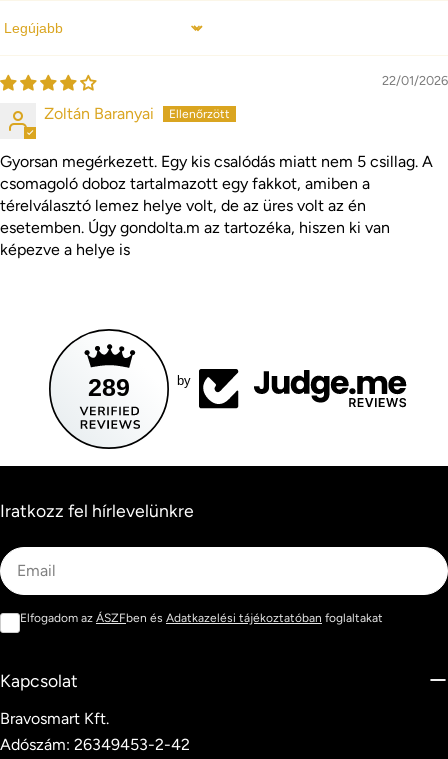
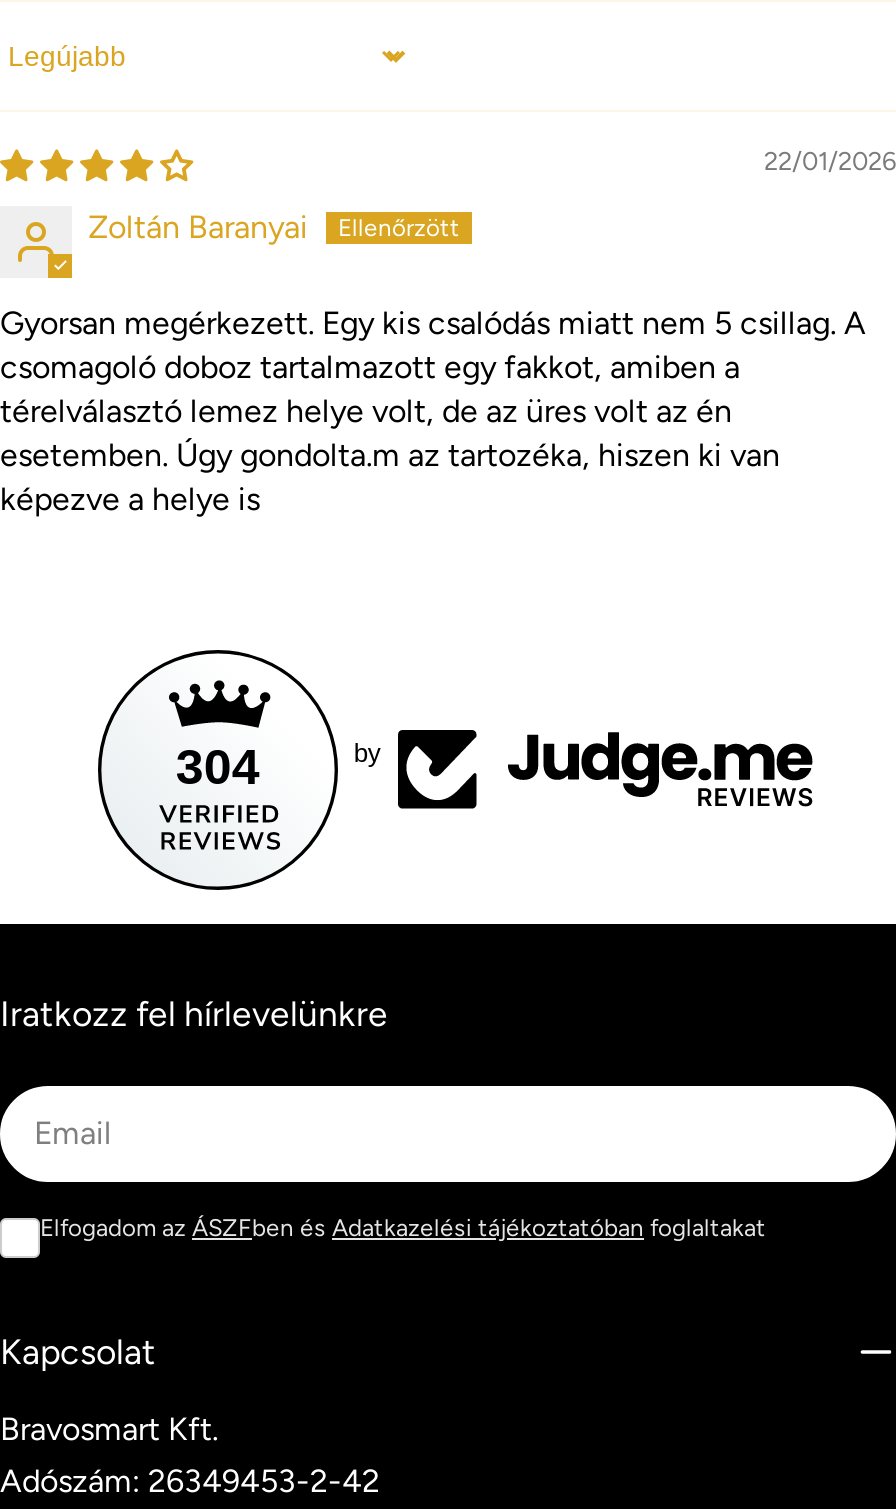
[88,373,130,401] 289 -> [176,737,260,793] 304

